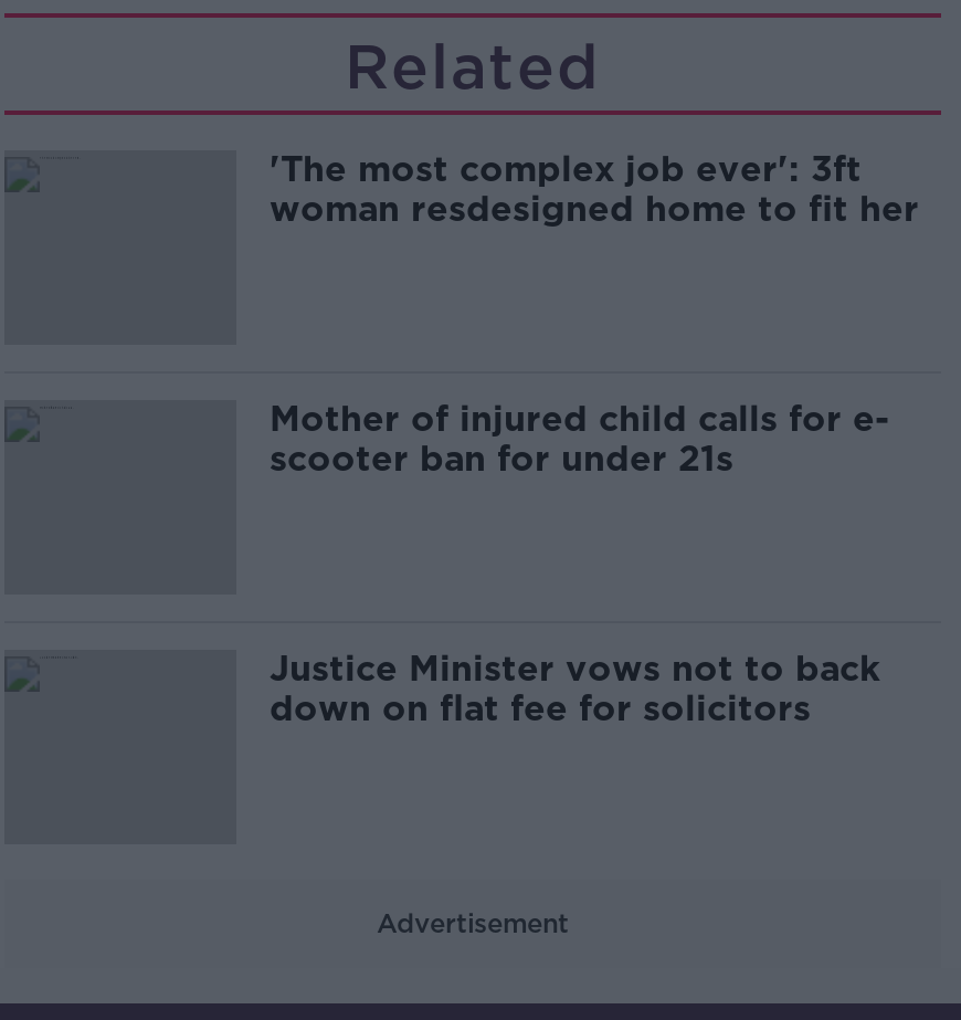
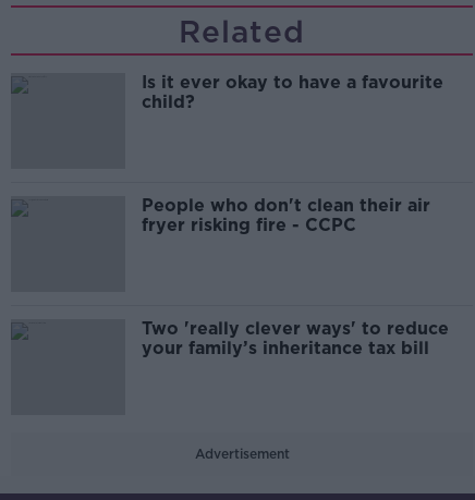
[270,147,919,229] 'The most complex job ever': 3ft | woman resdesigned home to fit her -> [142,71,443,112] Is it ever okay to have a favourite | child?
[270,397,890,479] Mother of injured child calls for e- | scooter ban for under 21s -> [142,194,430,235] People who don't clean their air | fryer risking fire - CCPC
[270,646,879,728] Justice Minister vows not to back | down on flat fee for solicitors -> [142,318,449,358] Two 'really clever ways' to reduce | your family’s inheritance tax bill

